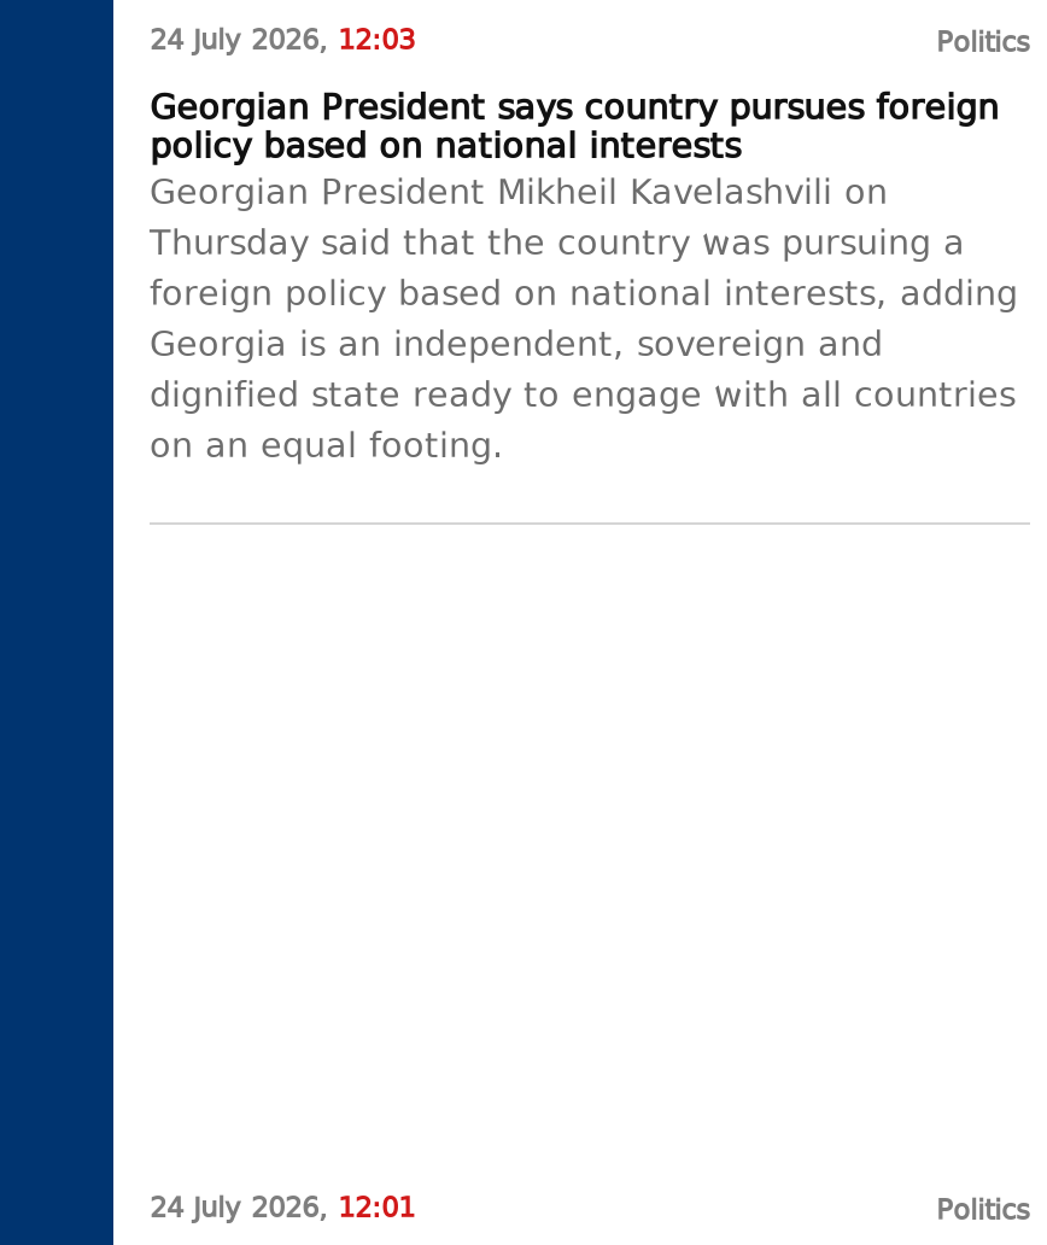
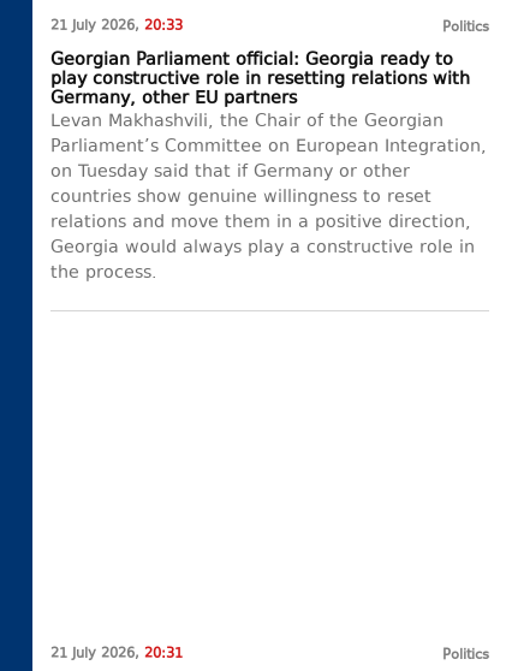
[150,22,415,63] 24 July 2026, 12:03 -> [50,17,183,38] 21 July 2026, 20:33
[150,85,1018,474] Georgian President says country pursues foreign | policy based on national interests | Georgian President Mikheil Kavelashvili on | Thursday said that the country was pursuing a | foreign policy based on national interests, adding | Georgia is an independent, sovereign and | dignified state ready to engage with all countries | on an equal footing. -> [50,48,487,287] Georgian Parliament official: Georgia ready to | play constructive role in resetting relations with | Germany, other EU partners | Levan Makhashvili, the Chair of the Georgian | Parliament’s Committee on European Integration, | on Tuesday said that if Germany or other | countries show genuine willingness to reset | relations and move them in a positive direction, | Georgia would always play a constructive role in | the process.
[150,1191,415,1232] 24 July 2026, 12:01 -> [50,644,183,665] 21 July 2026, 20:31

